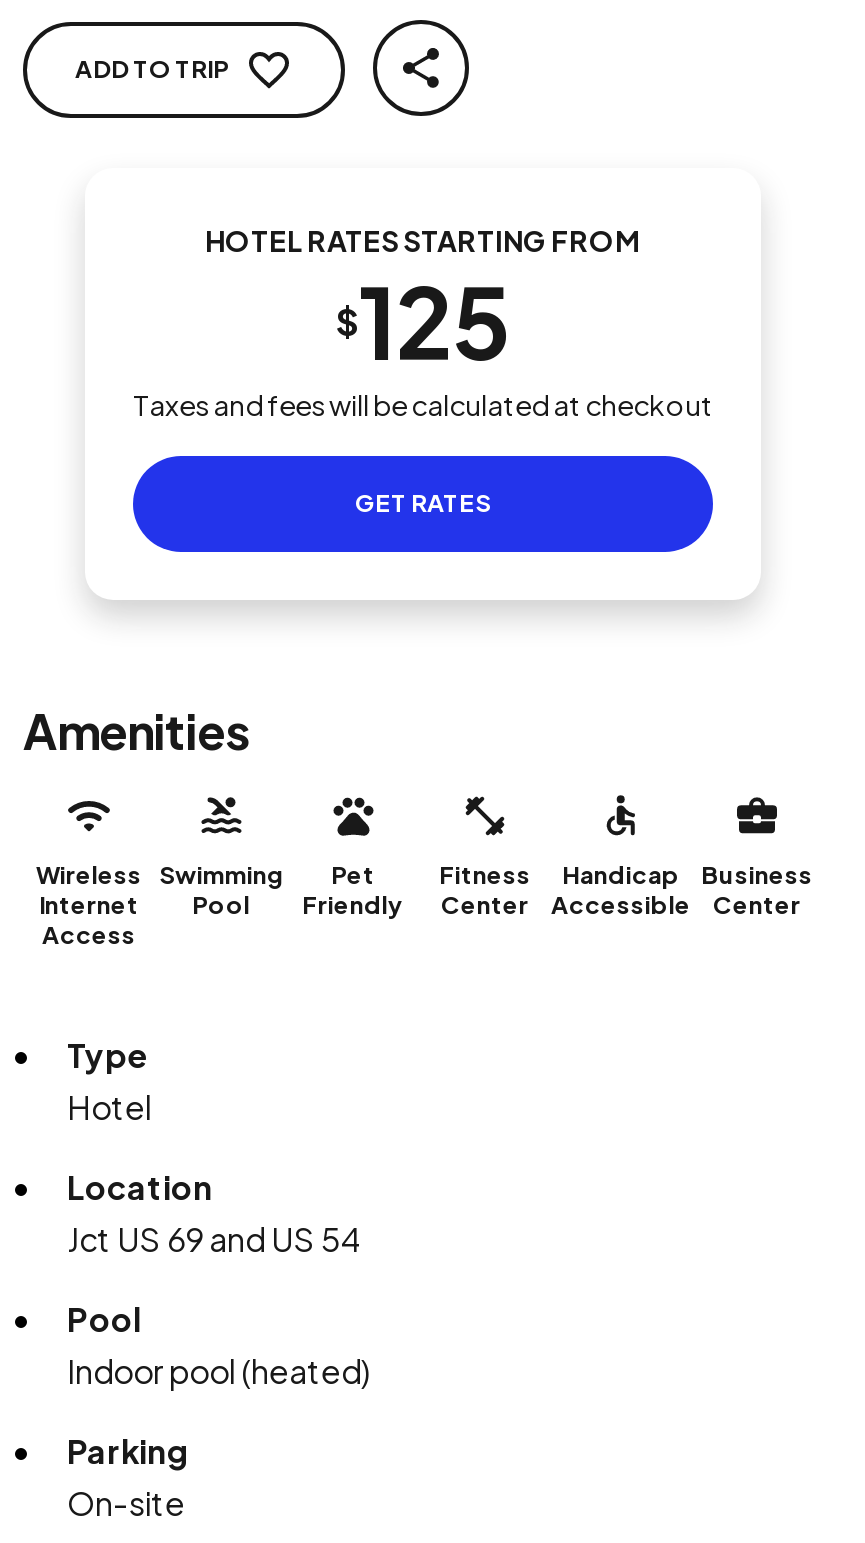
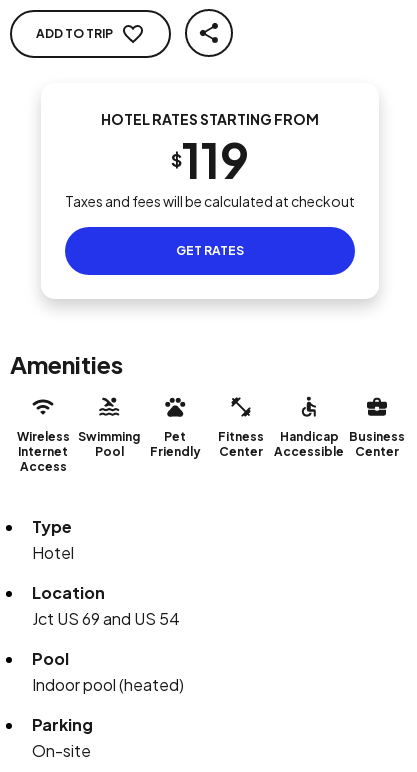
[336,260,510,382] $125 -> [171,129,249,190] $119

